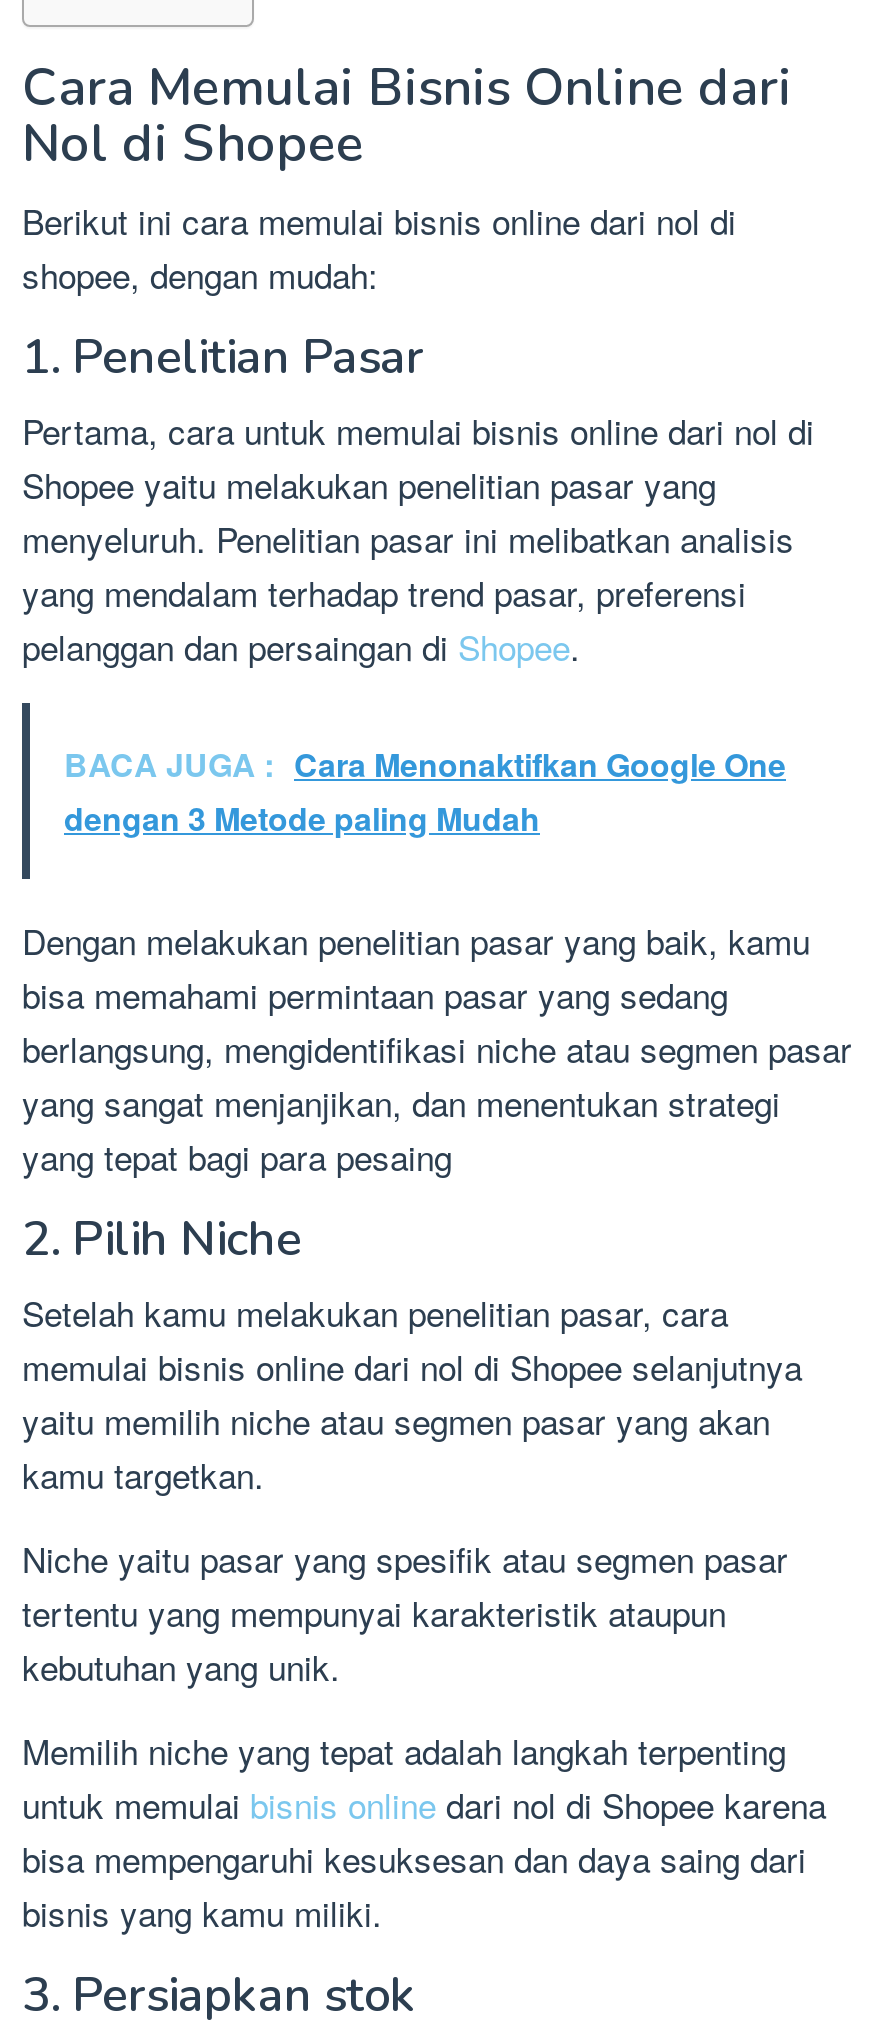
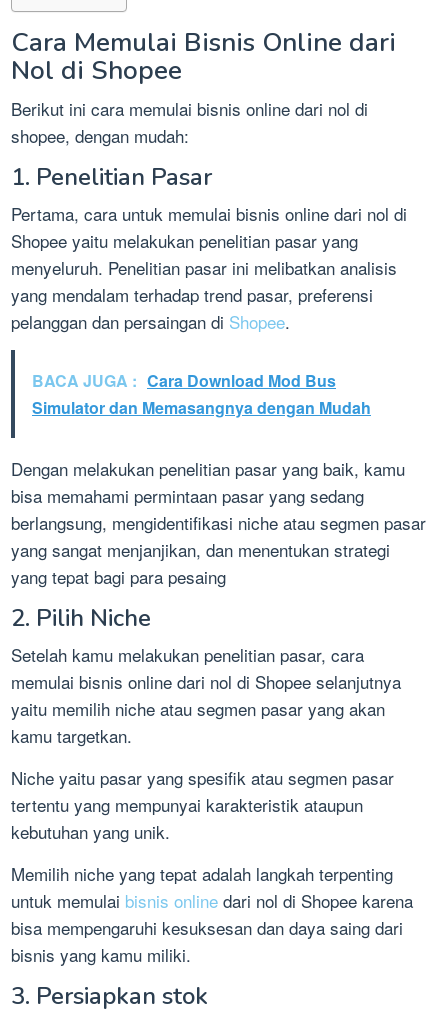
[64,741,786,787] BACA JUGA : Cara Menonaktifkan Google One -> [32,369,336,392] BACA JUGA : Cara Download Mod Bus
[64,795,540,841] dengan 3 Metode paling Mudah -> [32,396,371,419] Simulator dan Memasangnya dengan Mudah

